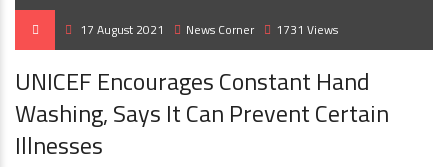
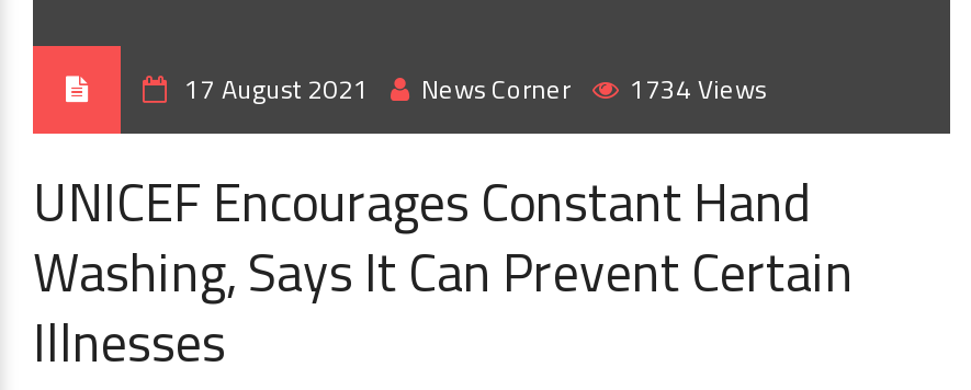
[80,19,338,38] 17 August 2021 News Corner 1731 Views -> [184,67,766,108] 17 August 2021 News Corner 1734 Views

